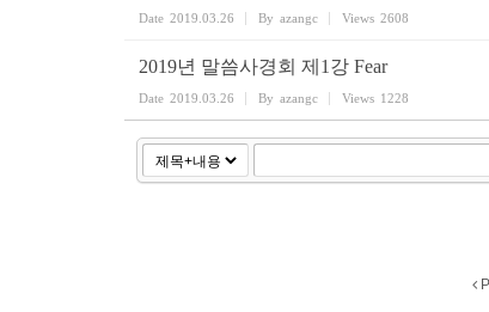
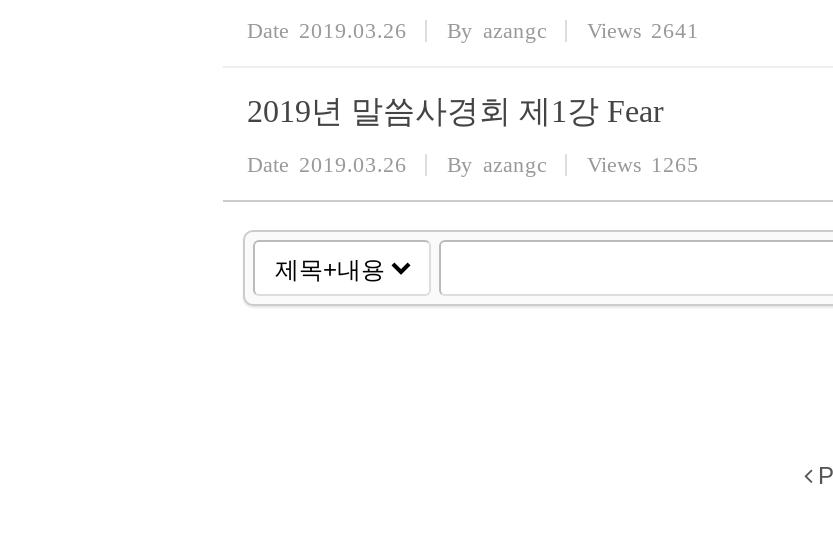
[139,11,409,25] Date 2019.03.26 By azangc Views 2608 -> [247,18,699,42] Date 2019.03.26 By azangc Views 2641
[139,91,409,105] Date 2019.03.26 By azangc Views 1228 -> [247,152,699,176] Date 2019.03.26 By azangc Views 1265

